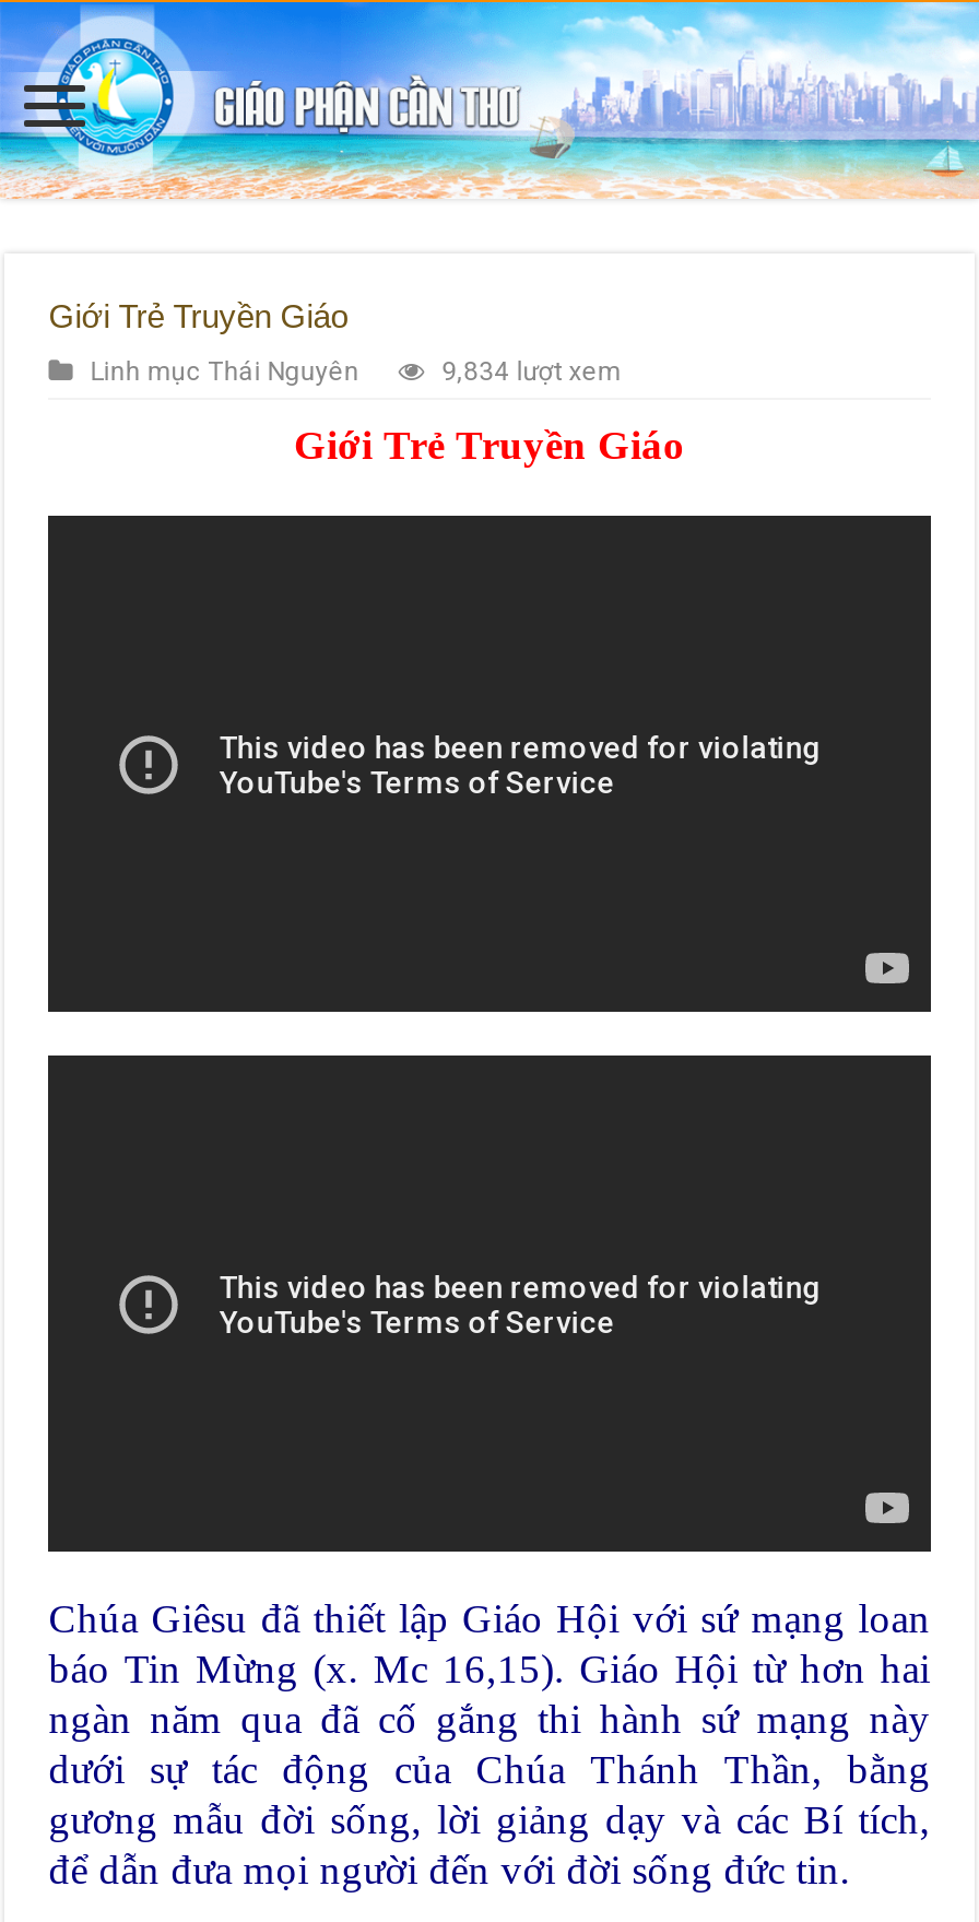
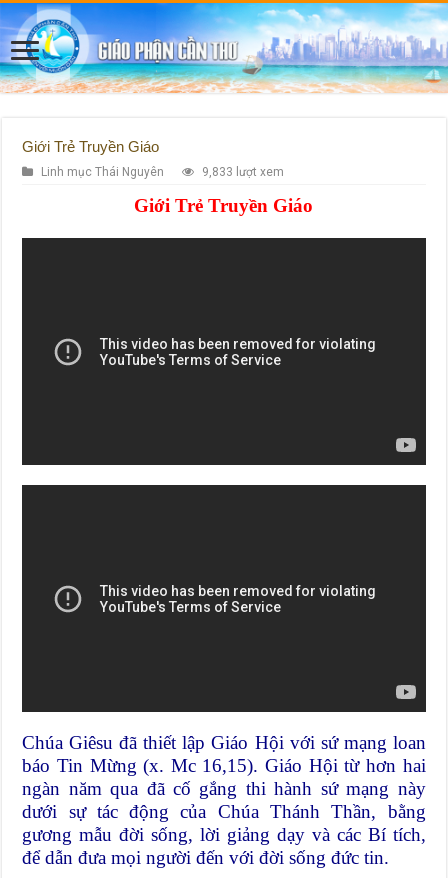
[442,355,621,386] 9,834 lượt xem -> [202,165,284,179] 9,833 lượt xem

